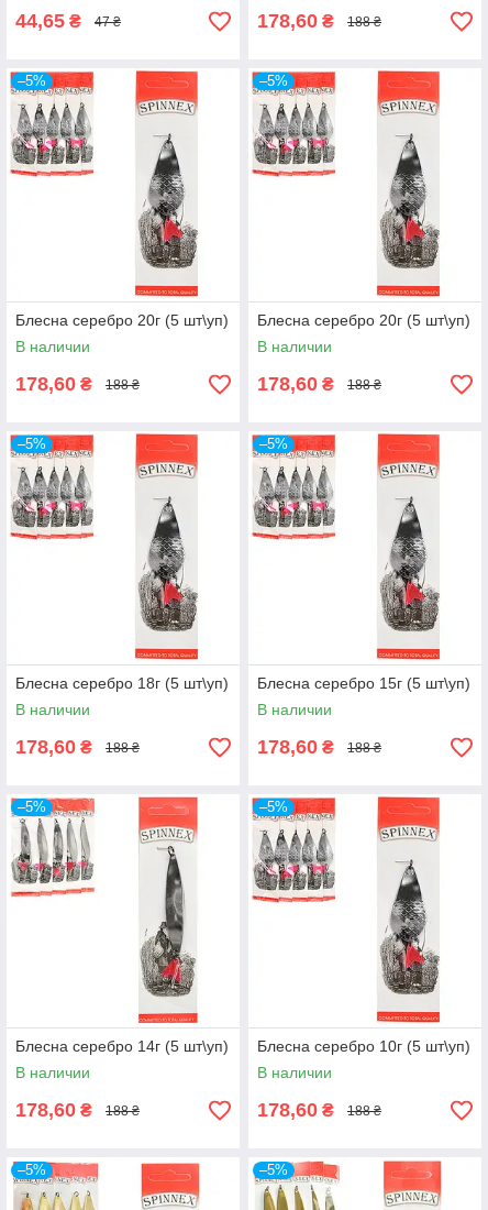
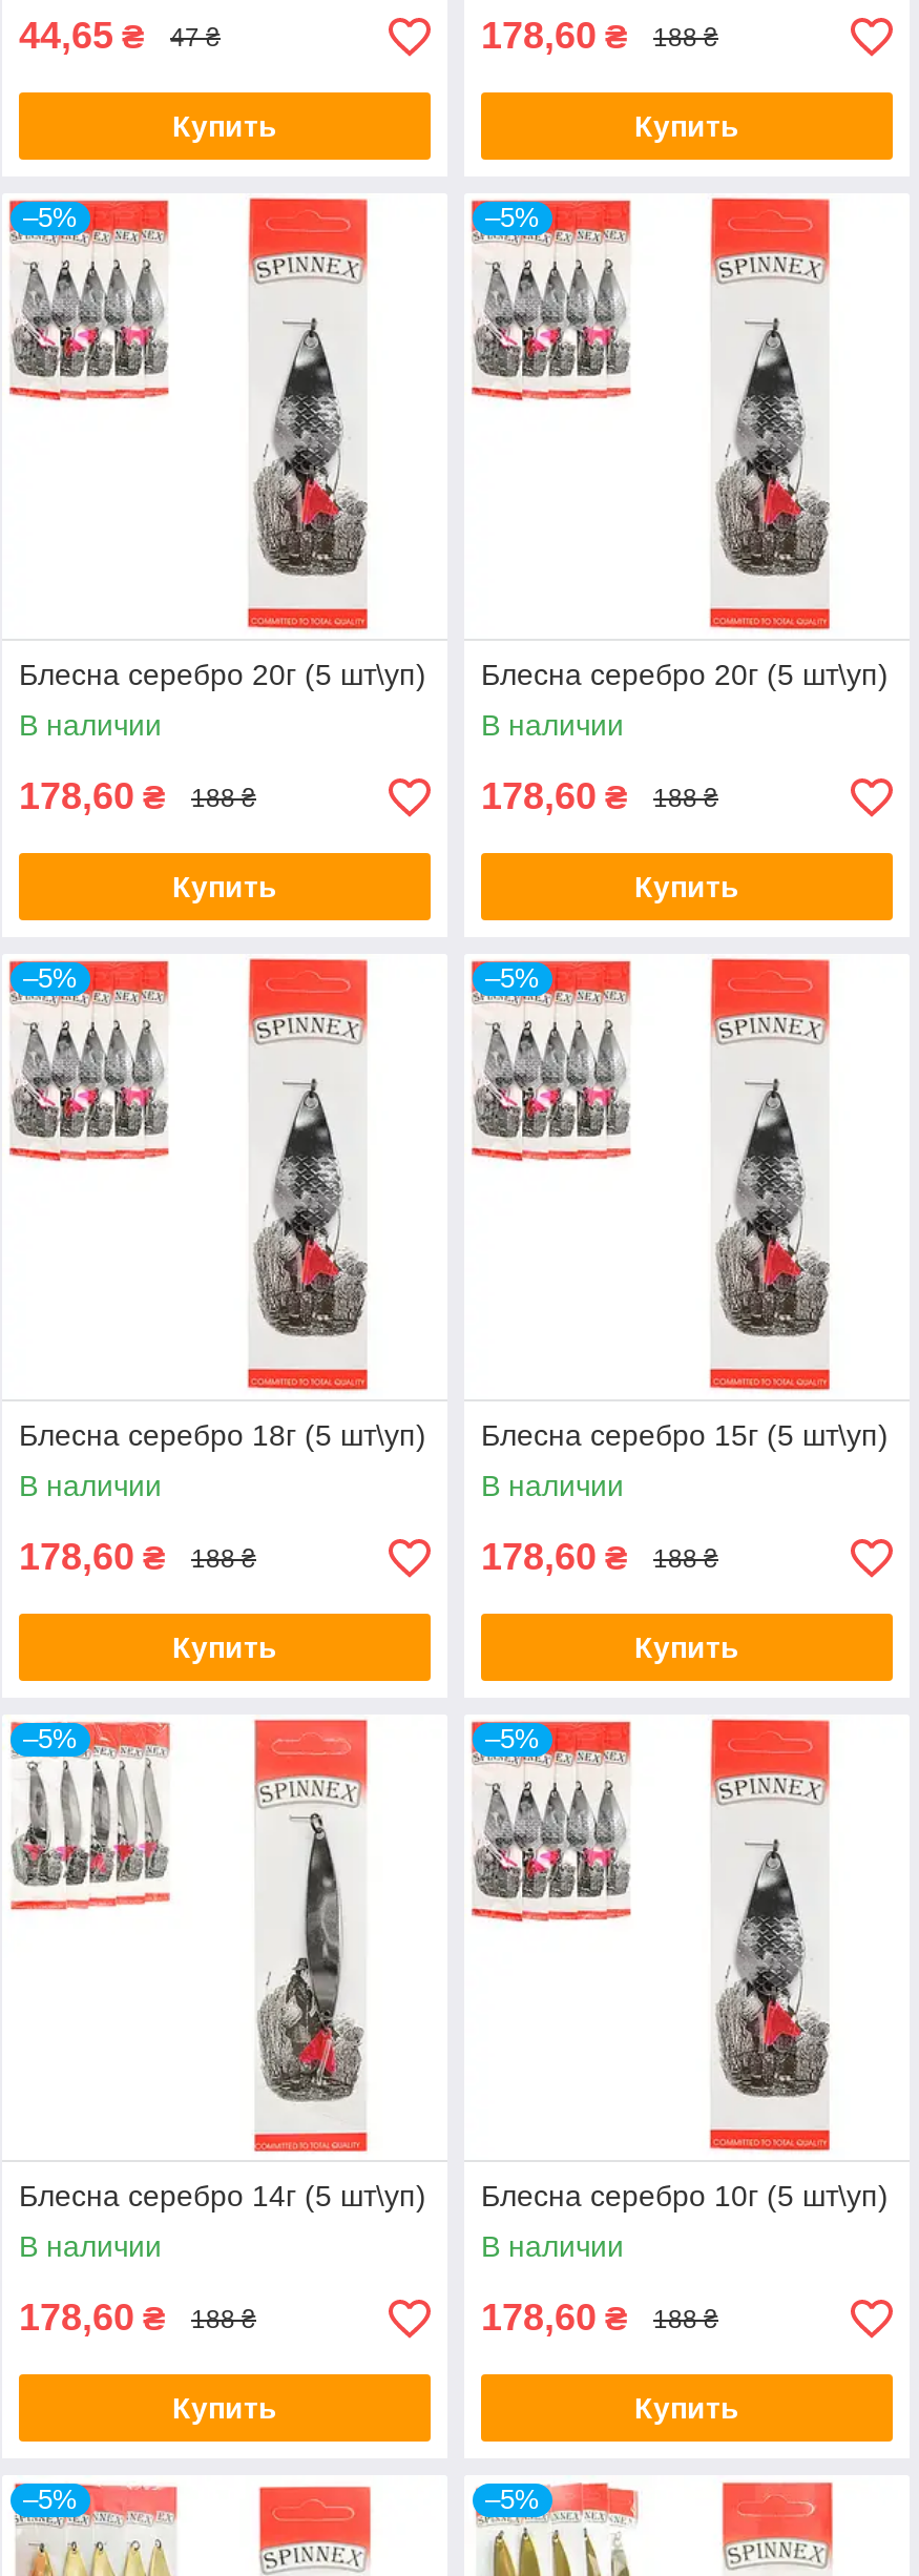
none -> [172,109,277,143] Купить
none -> [634,109,739,143] Купить
none -> [172,870,277,903] Купить
none -> [634,870,739,903] Купить
none -> [172,1630,277,1664] Купить
none -> [634,1630,739,1664] Купить
none -> [172,2391,277,2425] Купить
none -> [634,2391,739,2425] Купить

